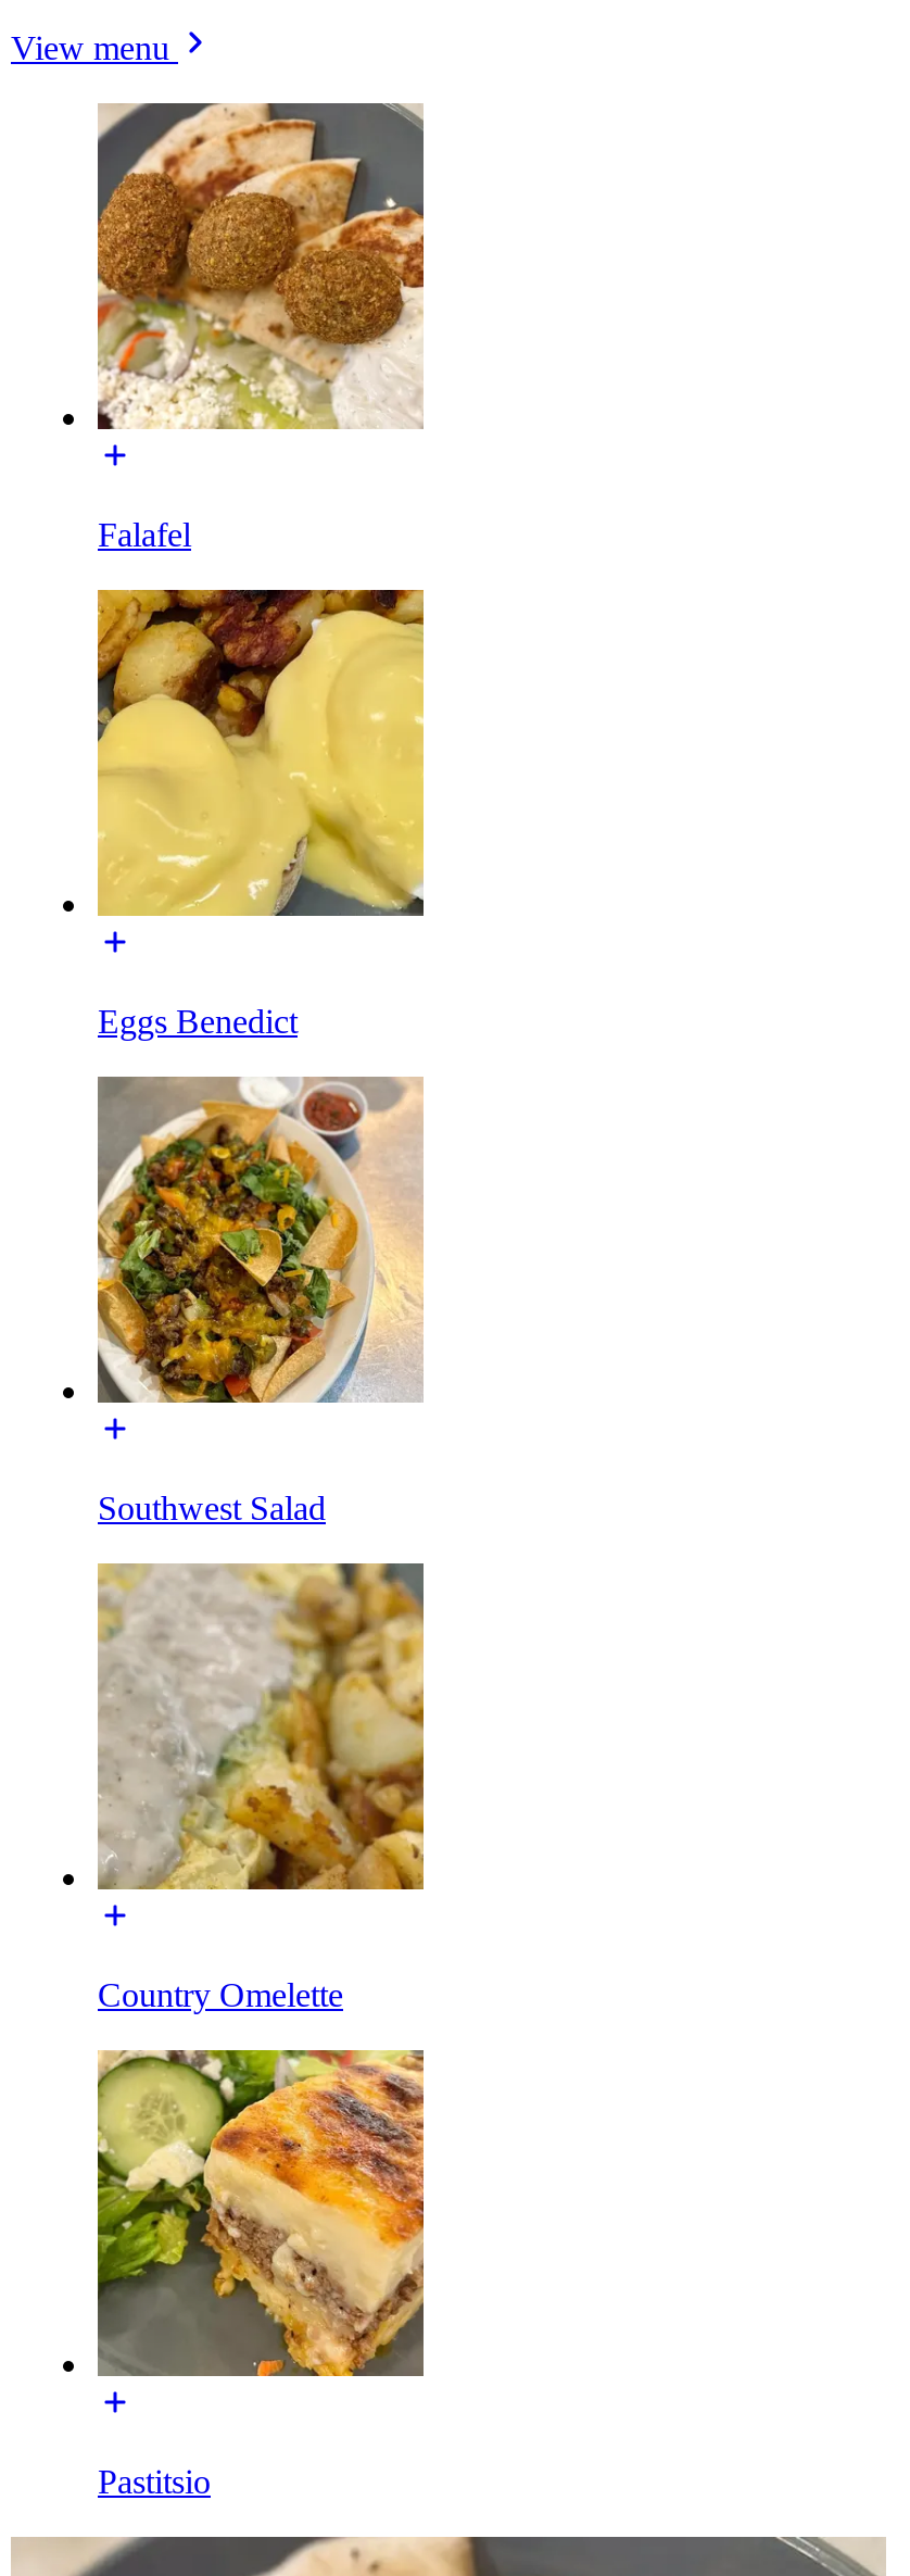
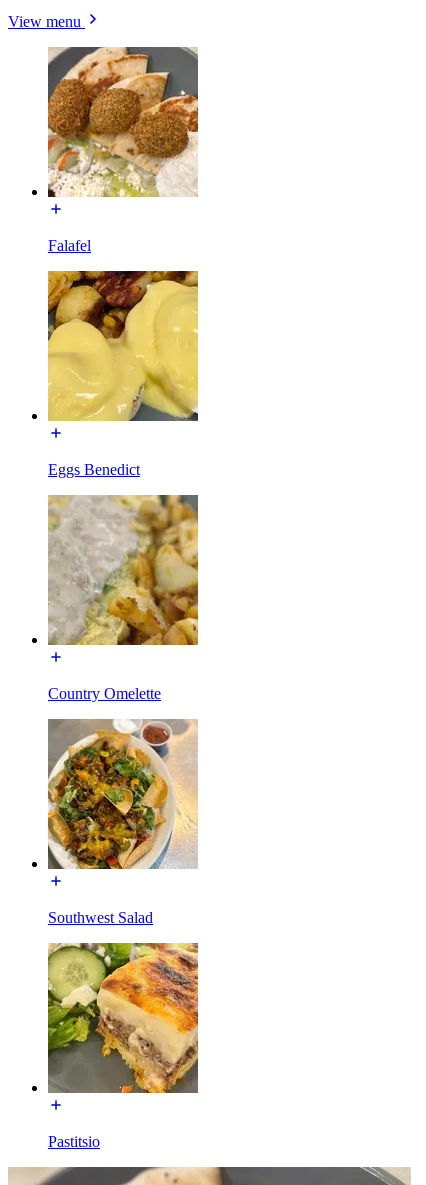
moved [98,1077,421,1526] -> [48,719,197,926]: [image] | Southwest Salad
moved [93,1559,428,2012] -> [46,493,200,702]: [image] | Country Omelette

